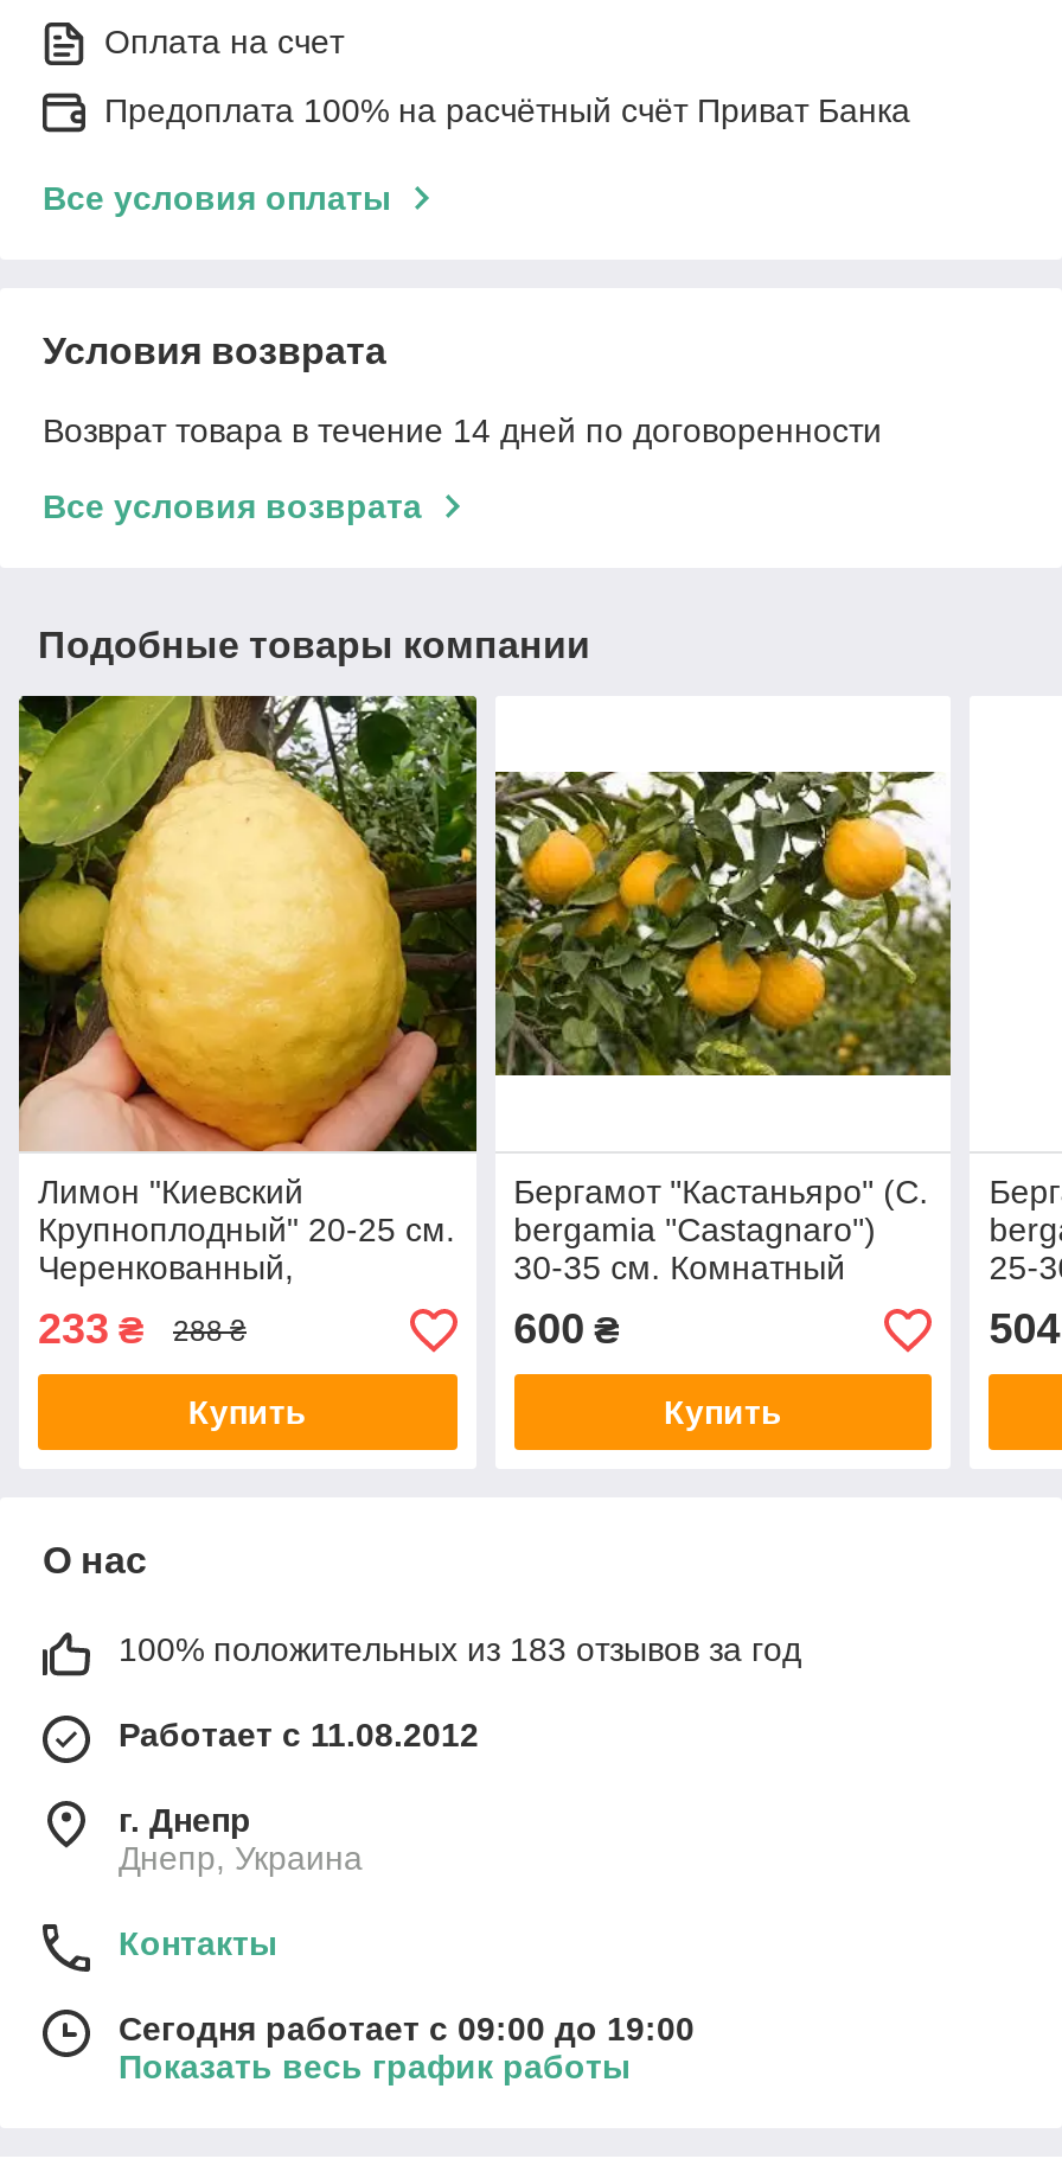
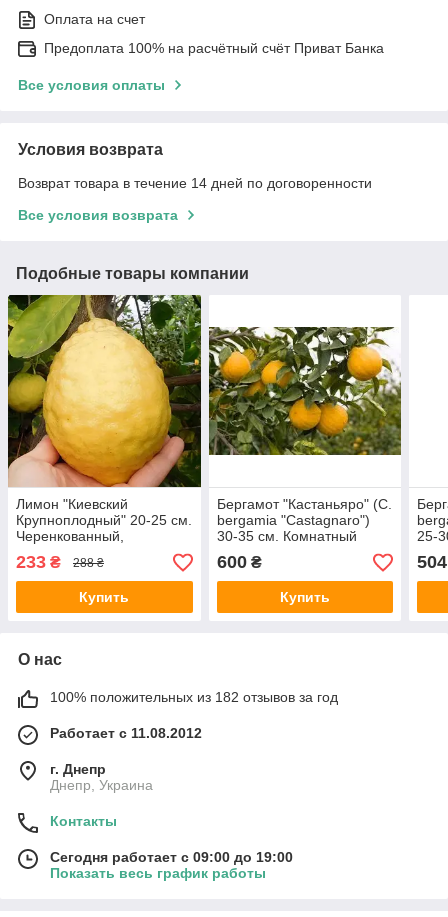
[119,1631,801,1669] 100% положительных из 183 отзывов за год -> [50,689,338,705] 100% положительных из 182 отзывов за год

